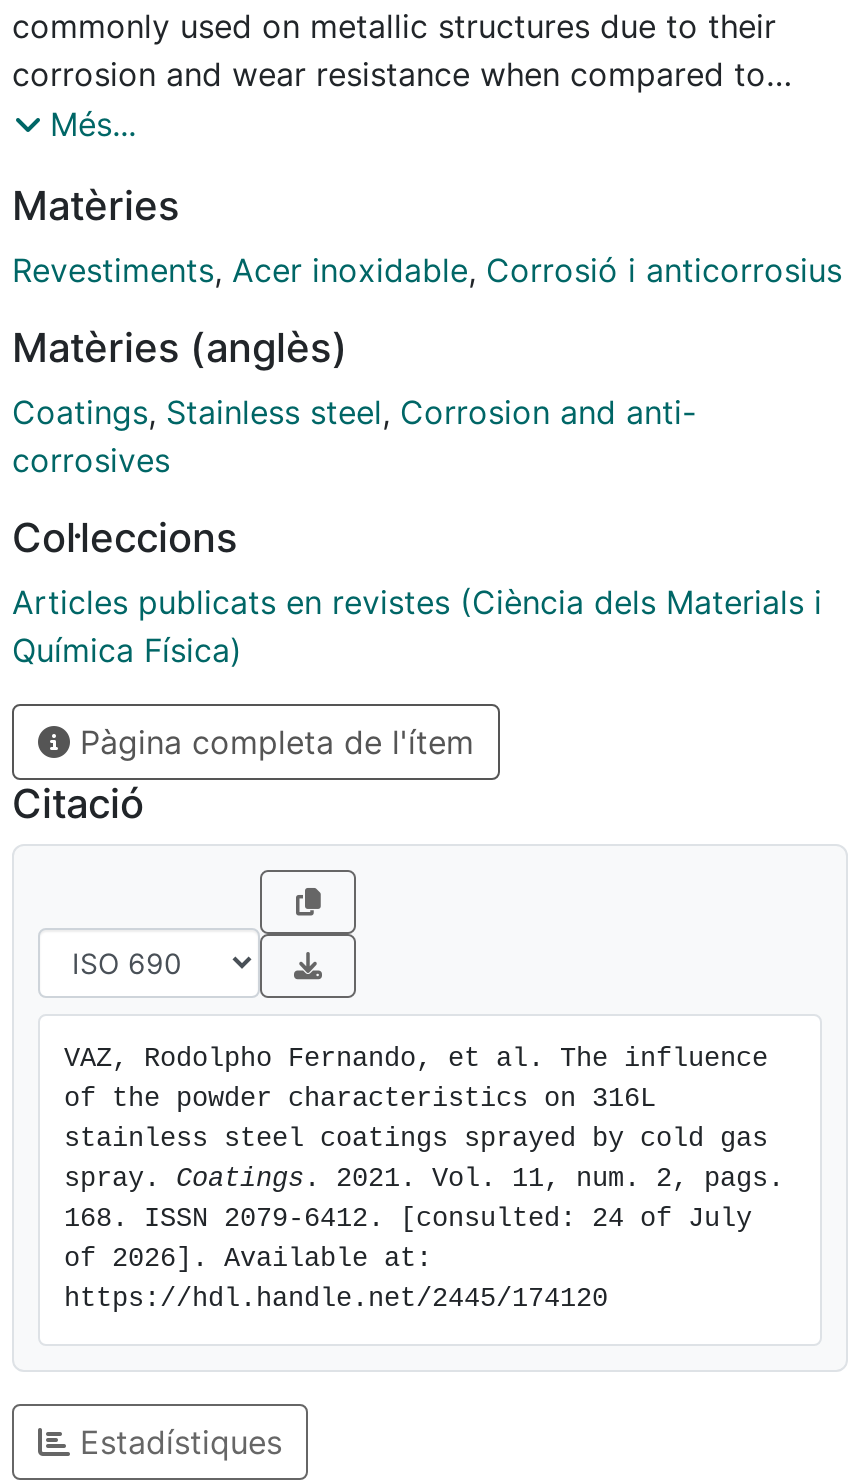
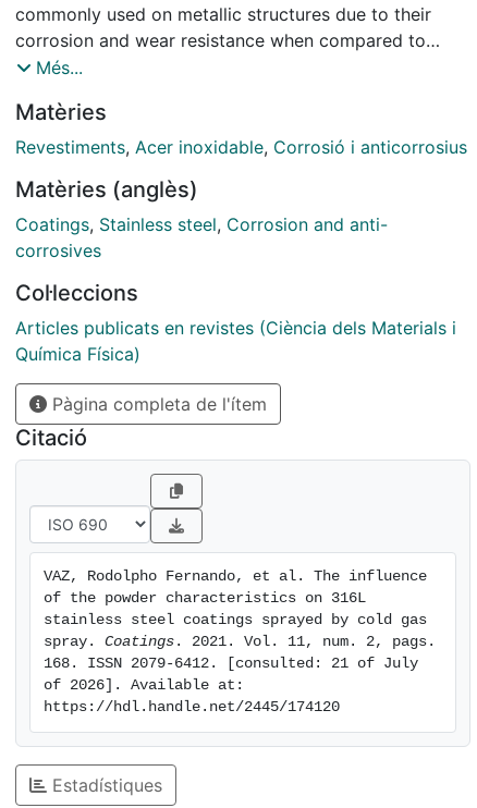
[64,1205,752,1235] 168. ISSN 2079-6412. [consulted: 24 of July -> [44,656,418,672] 168. ISSN 2079-6412. [consulted: 21 of July

